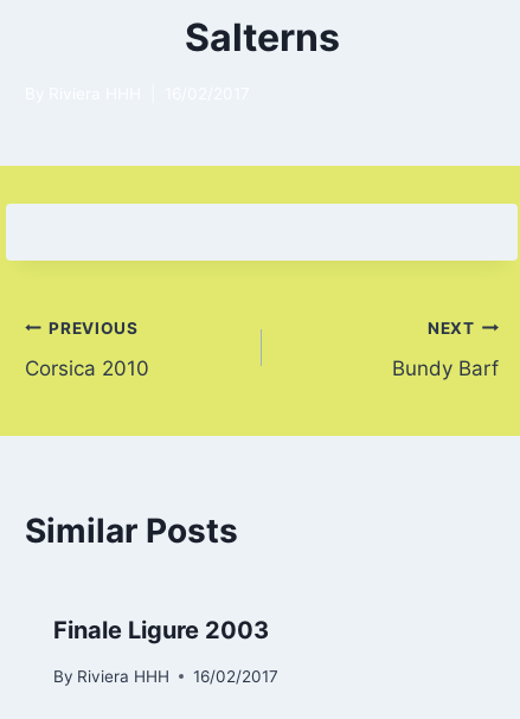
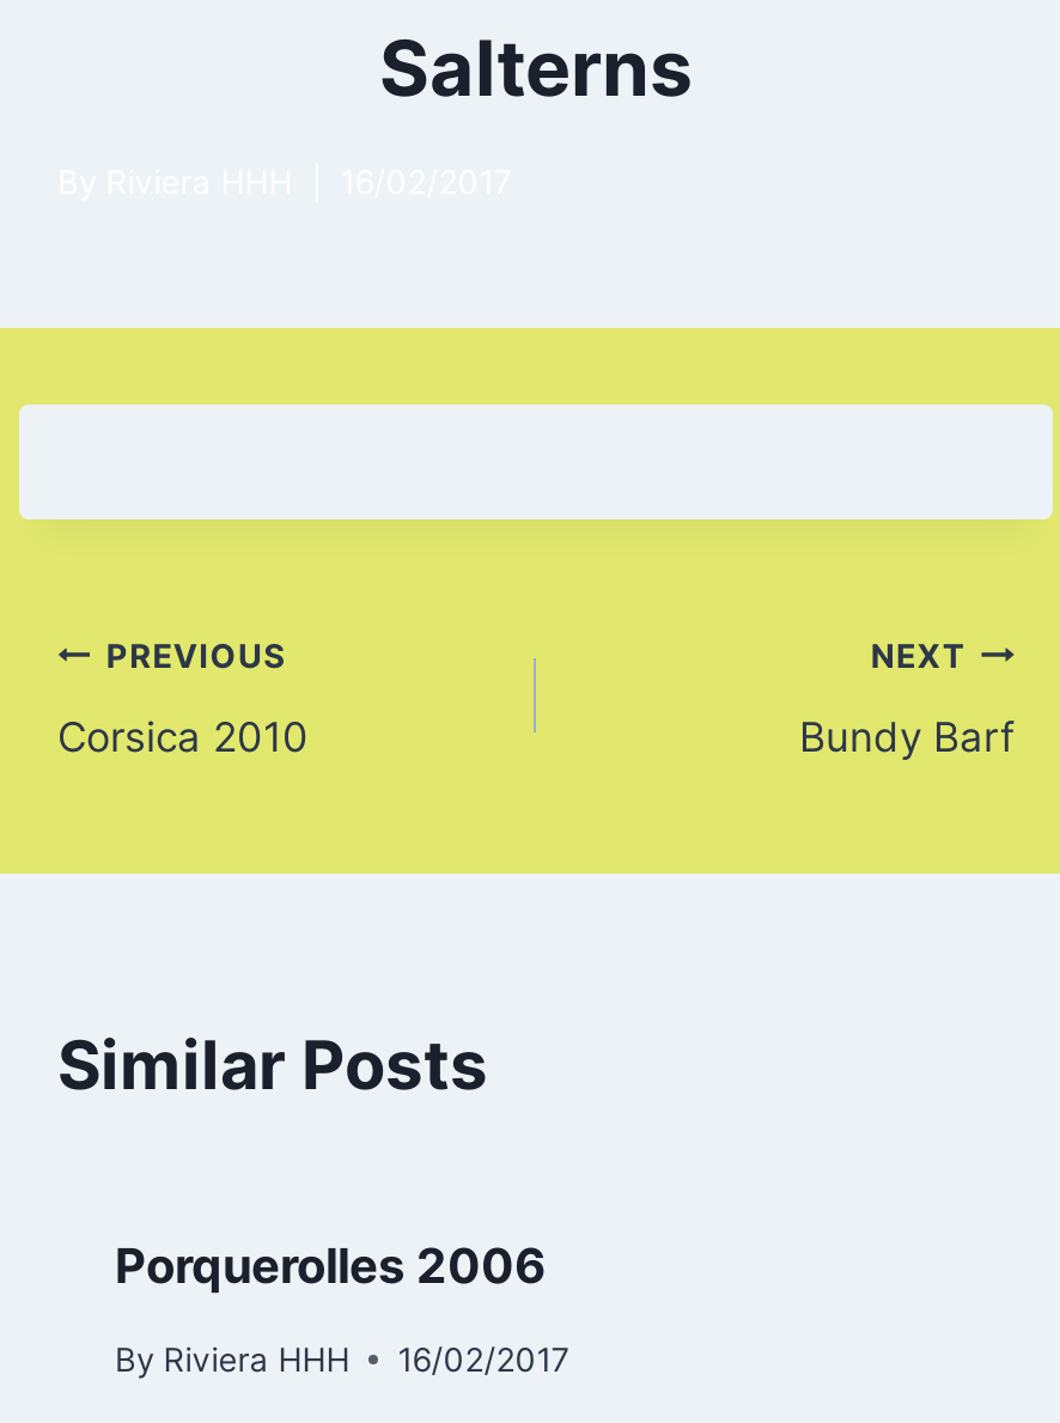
[53,616,269,644] Finale Ligure 2003 -> [115,1237,546,1295] Porquerolles 2006

